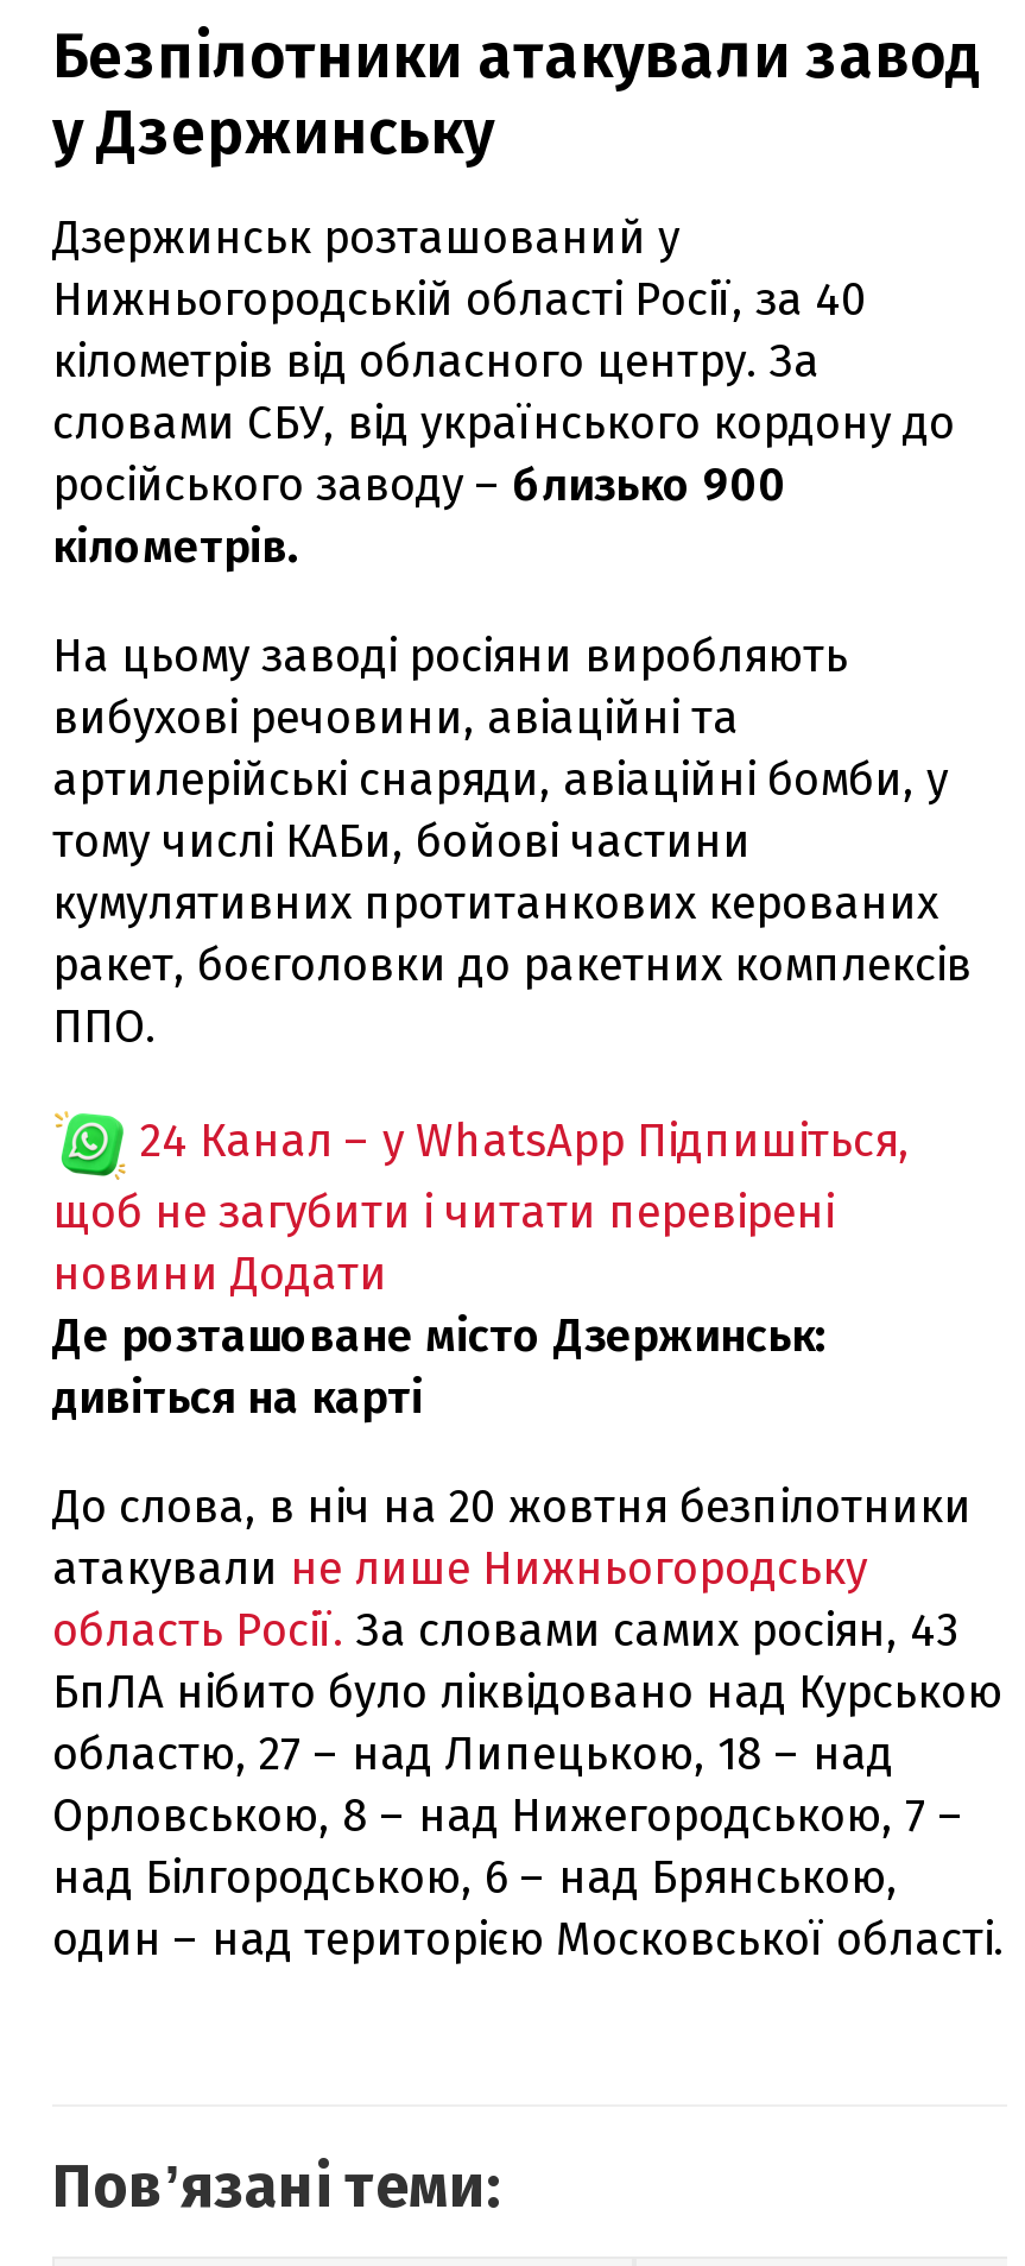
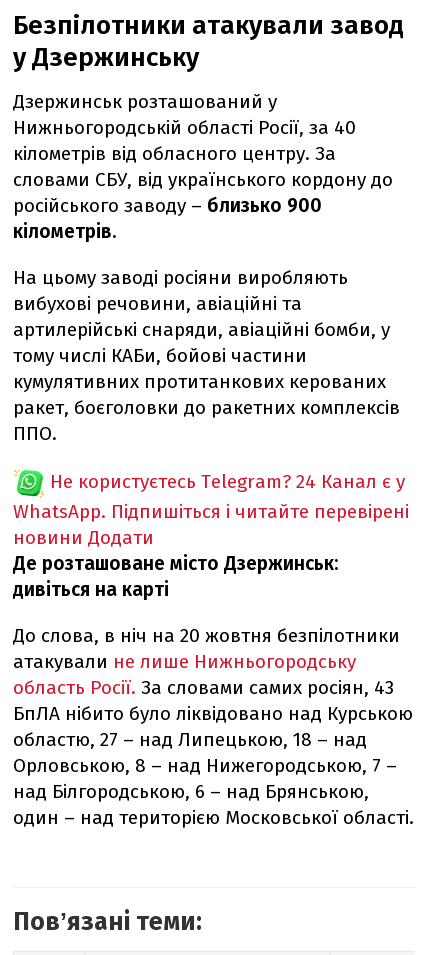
[52,1112,910,1238] 24 Канал – у WhatsApp Підпишіться, | щоб не загубити і читати перевірені -> [13,470,409,523] Не користуєтесь Telegram? 24 Канал є у | WhatsApp. Підпишіться і читайте перевірені

